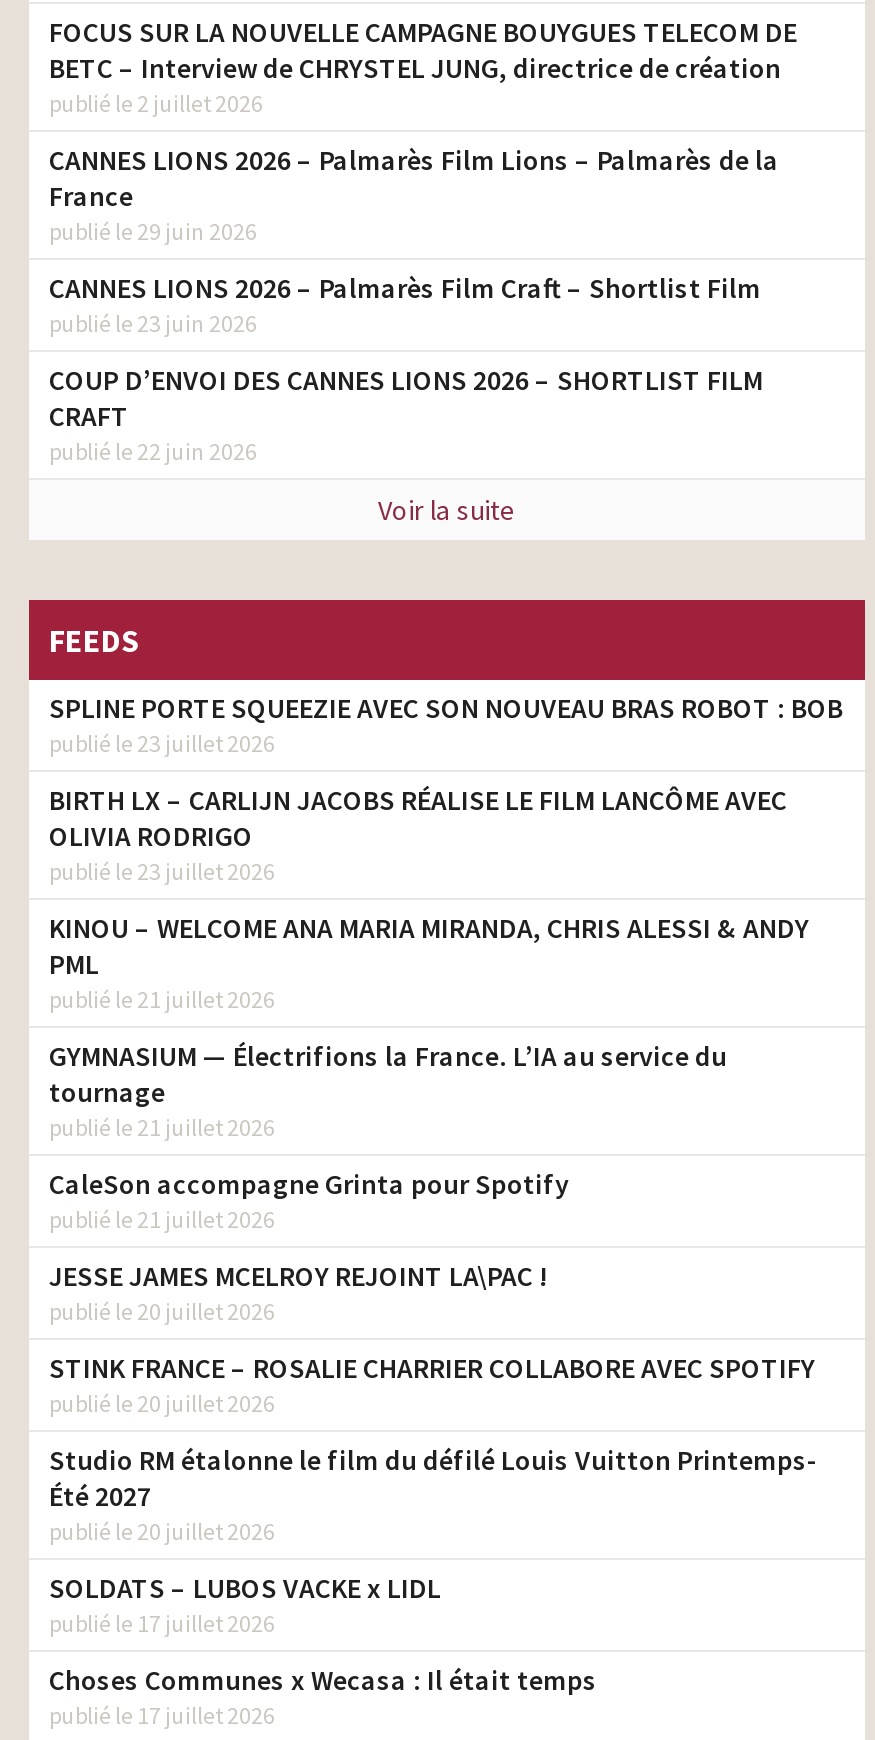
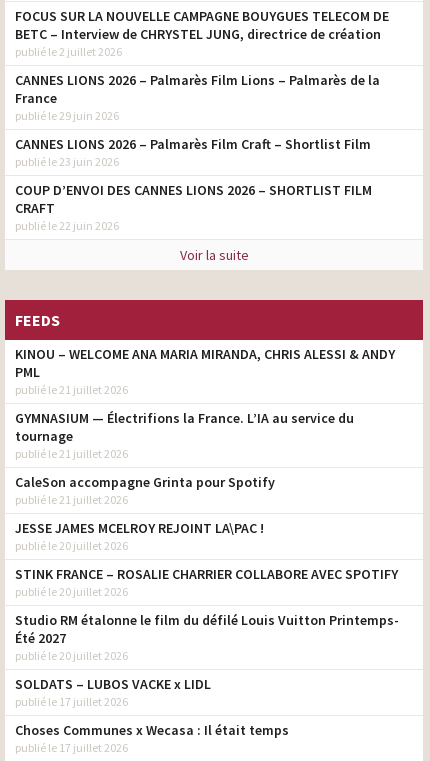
[49,689,843,885] SPLINE PORTE SQUEEZIE AVEC SON NOUVEAU BRAS ROBOT : BOB | publié le 23 juillet 2026 | BIRTH LX – CARLIJN JACOBS RÉALISE LE FILM LANCÔME AVEC | OLIVIA RODRIGO | publié le 23 juillet 2026 -> none

